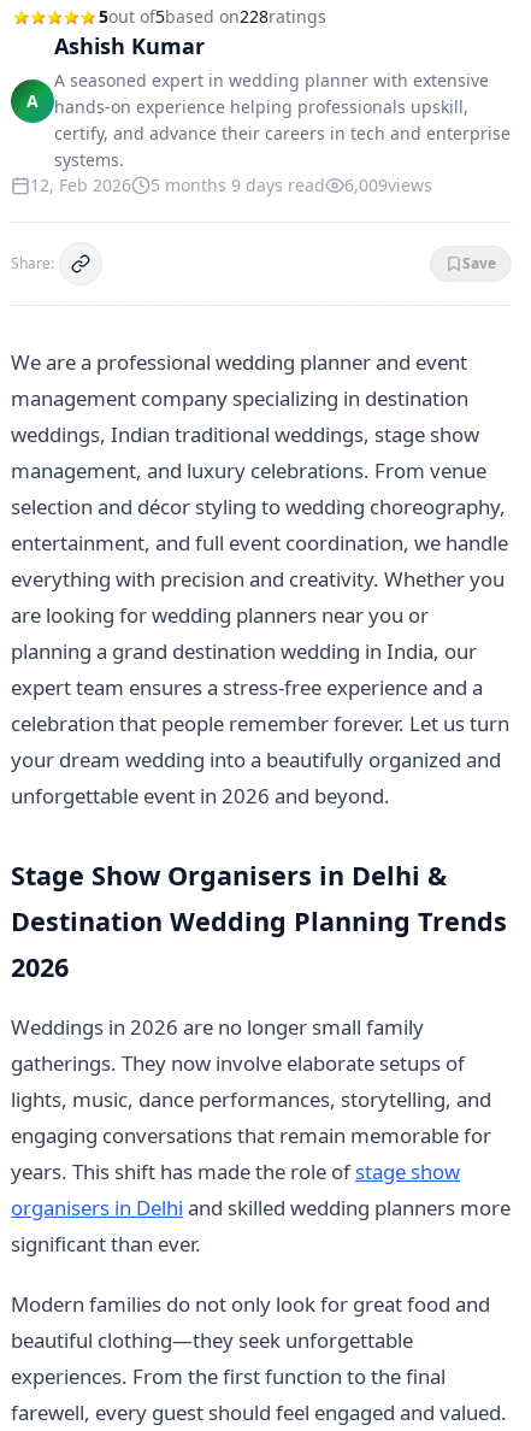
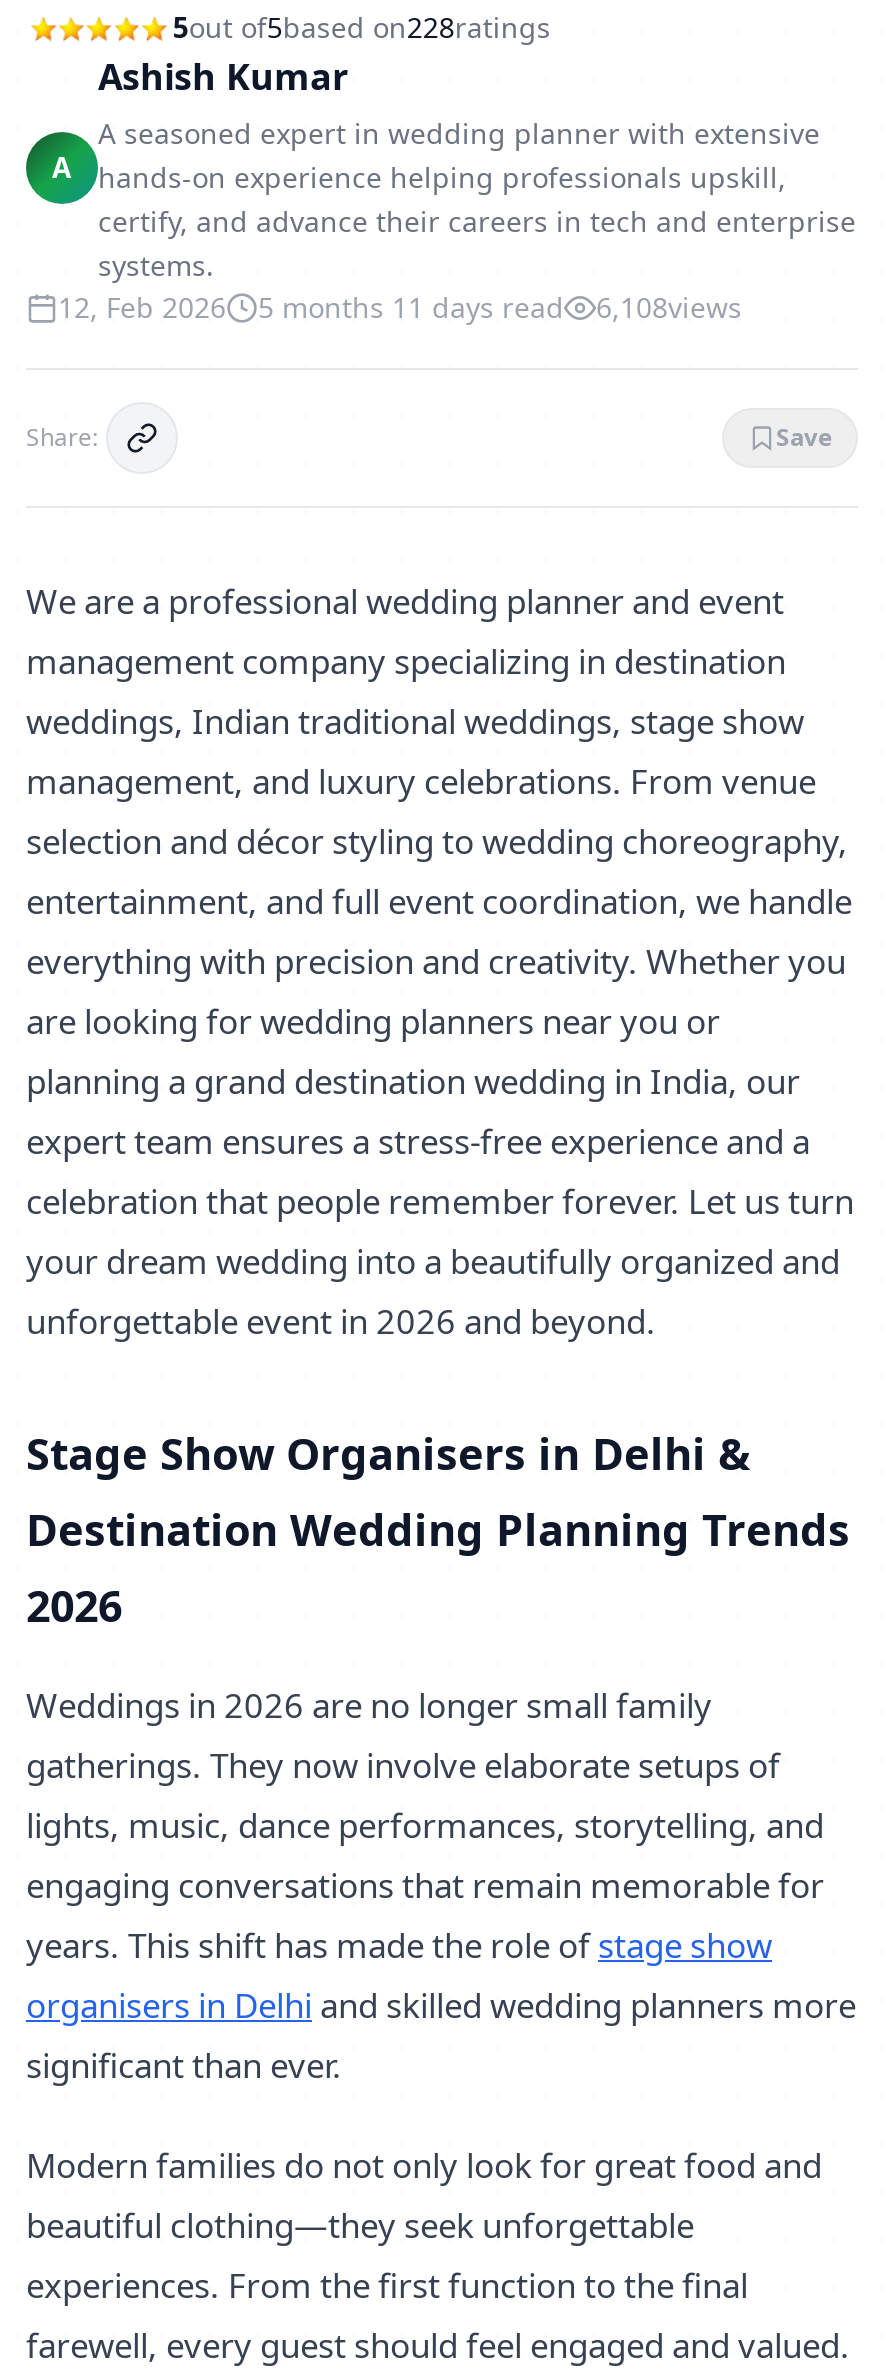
[151,173,325,196] 5 months 9 days read -> [258,288,564,326] 5 months 11 days read
[344,173,432,196] 6,009views -> [596,288,742,326] 6,108views

